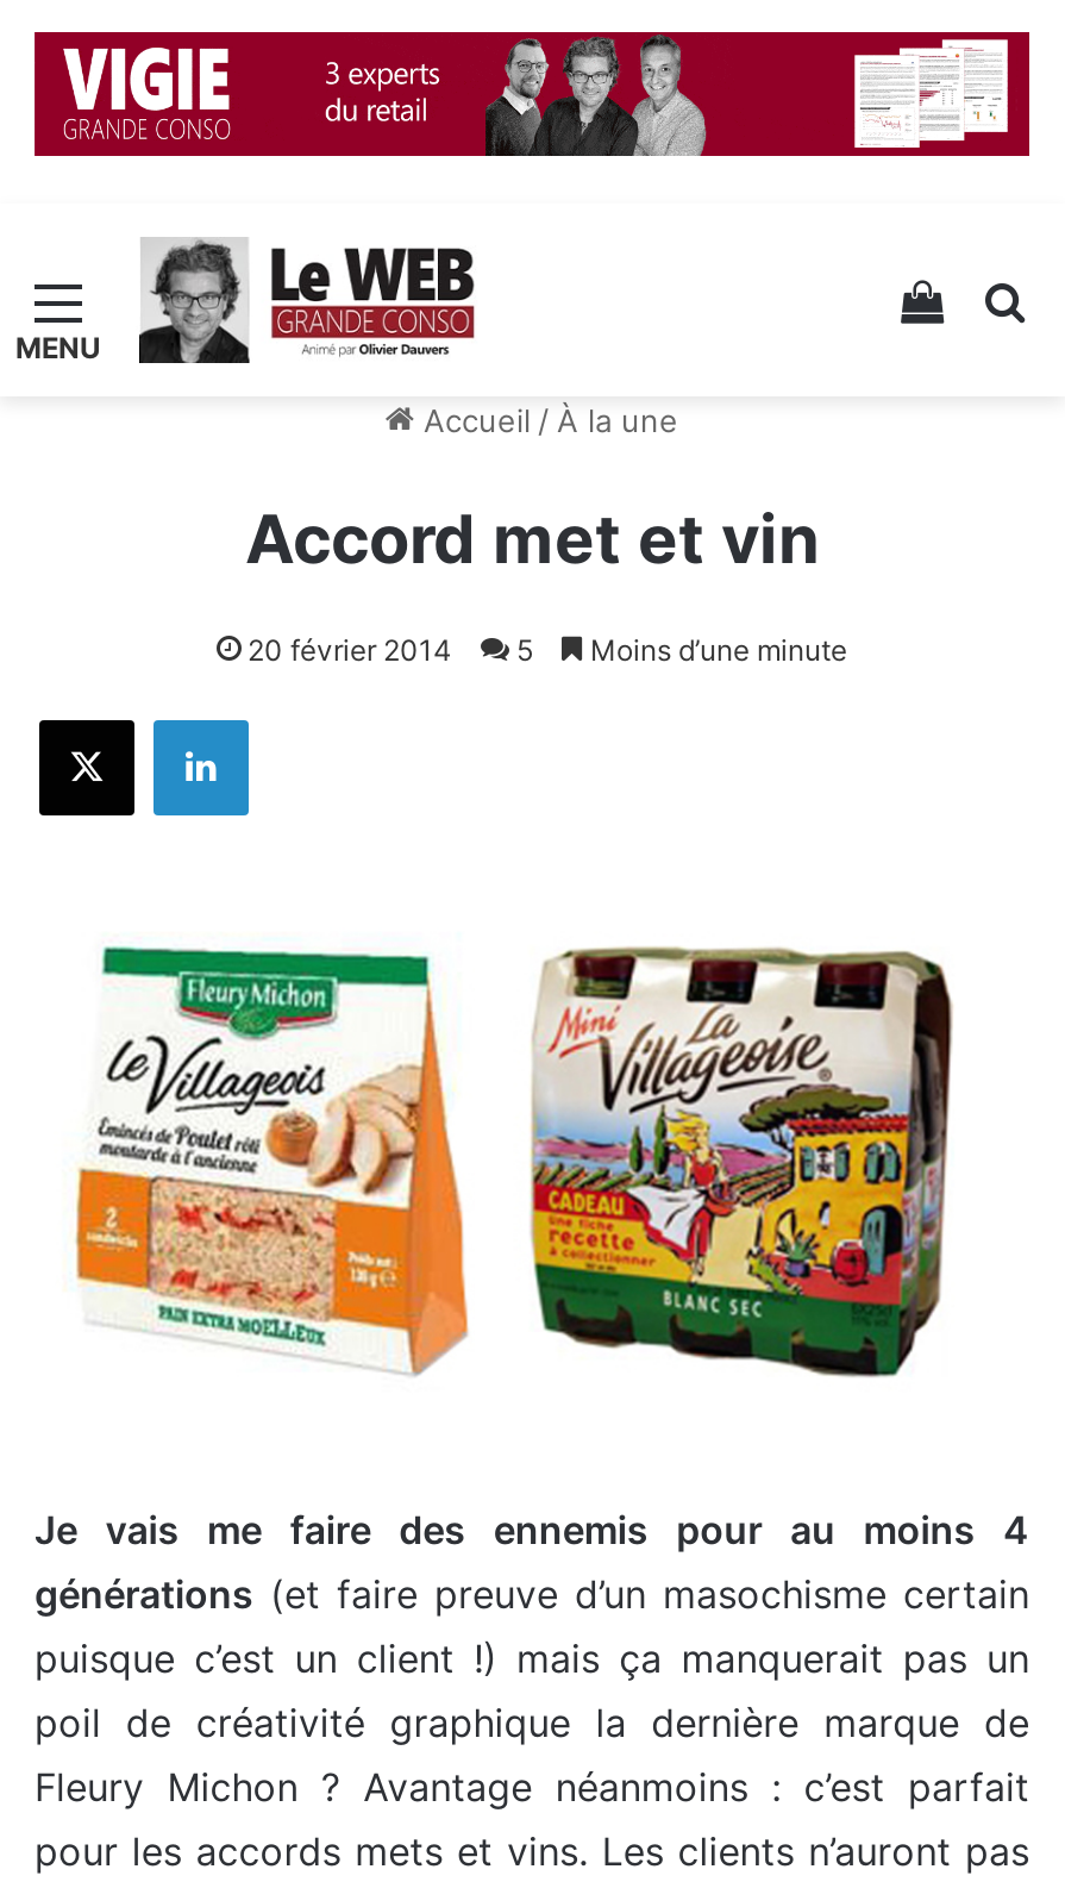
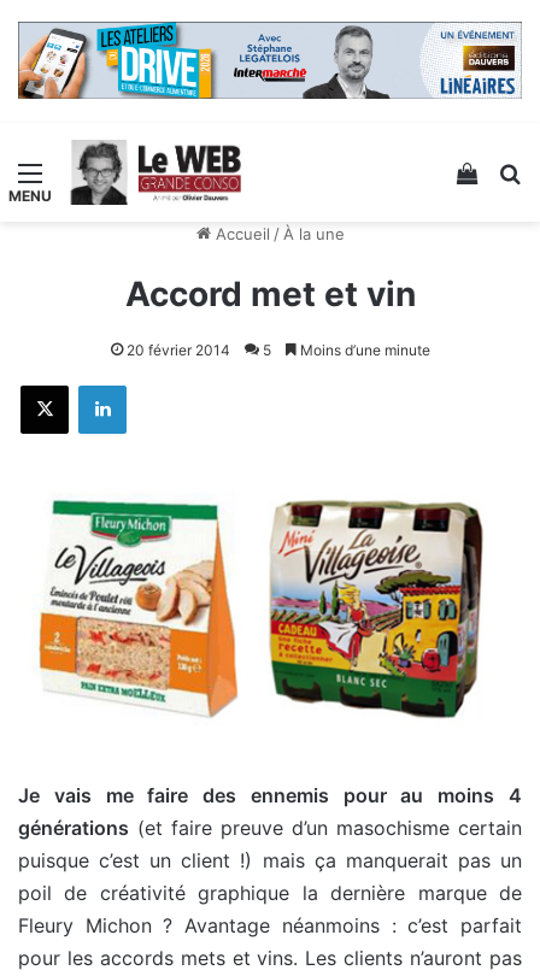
[32,30,1032,158] [image] -> [17,20,522,100] [image]

